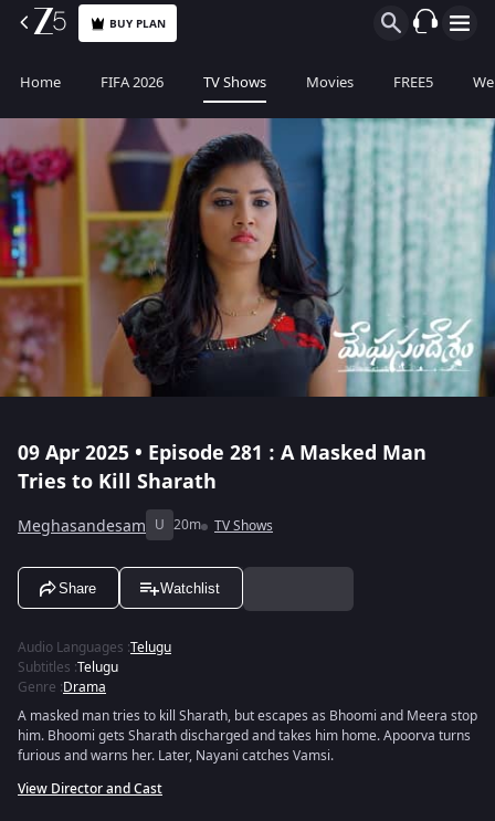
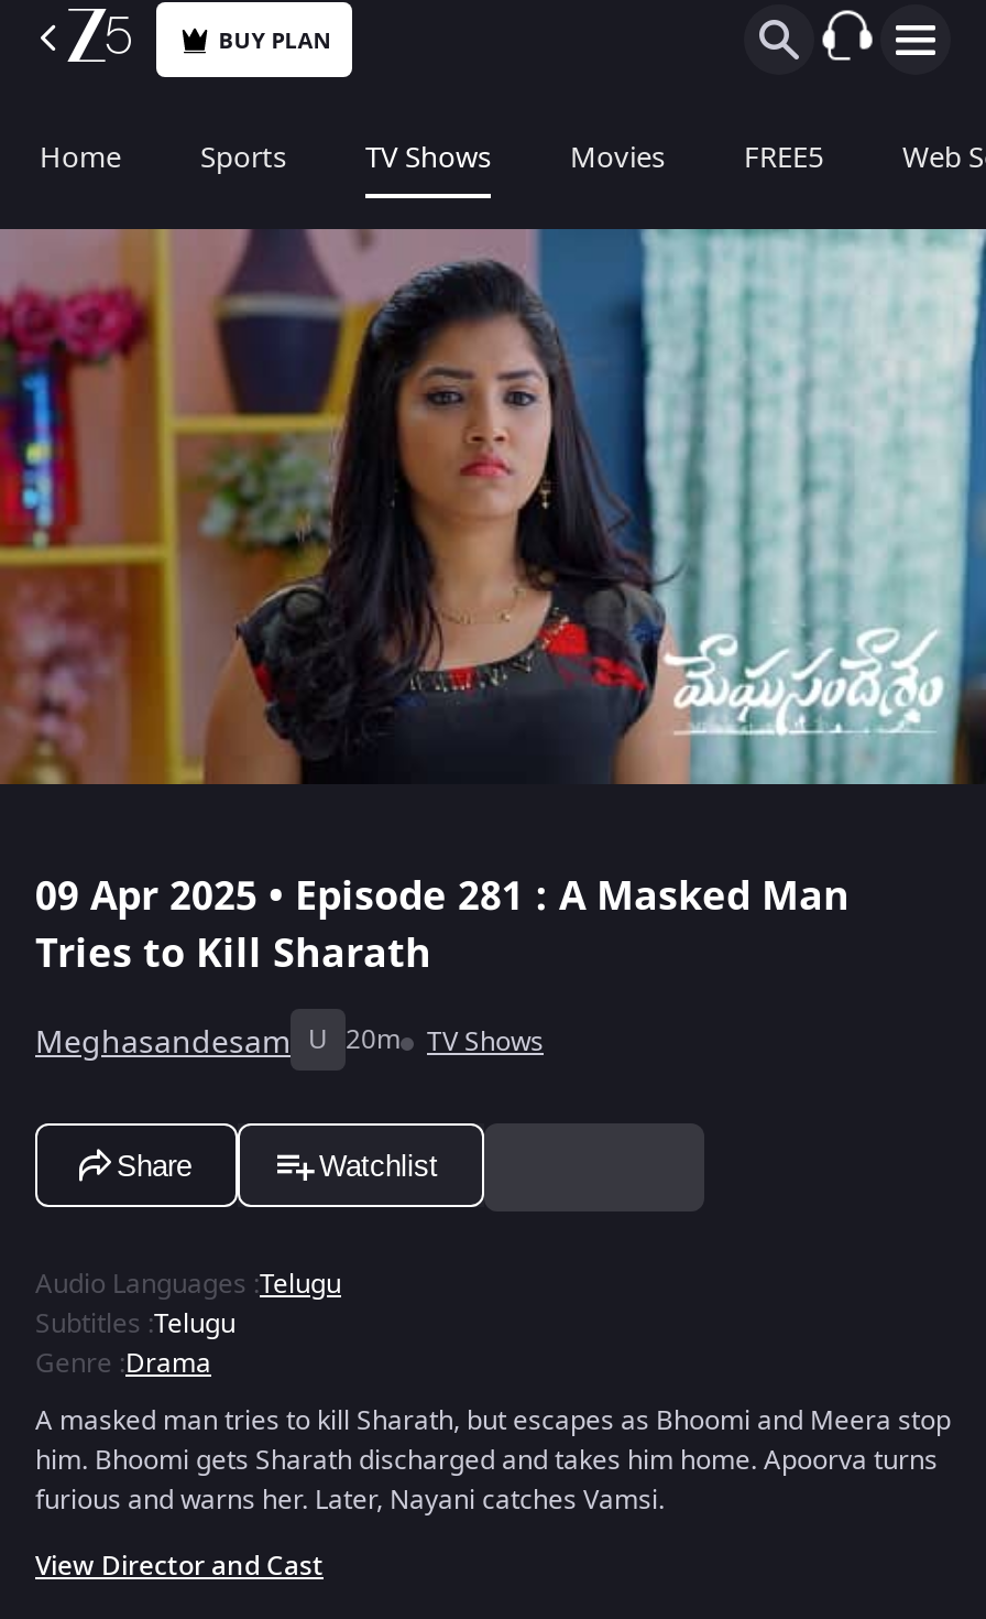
[101,72,164,93] FIFA 2026 -> [200,137,286,178] Sports

